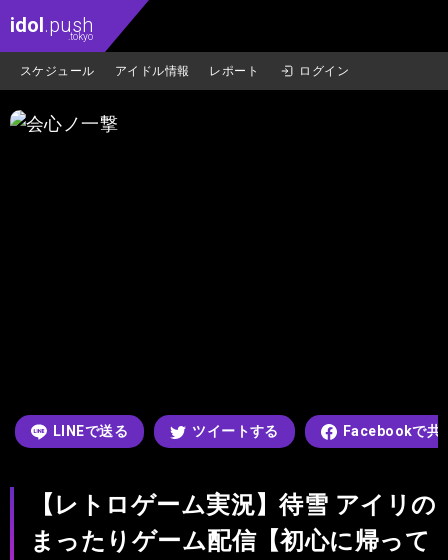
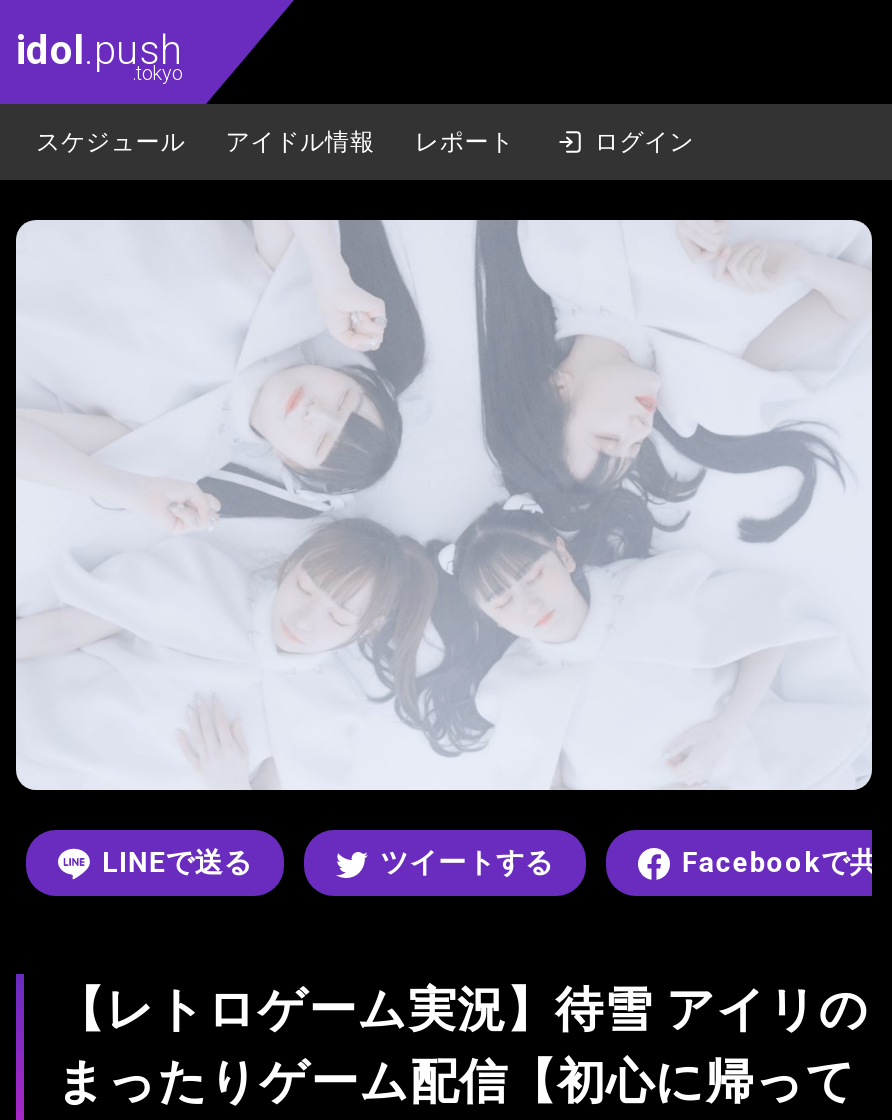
none -> [14,218,874,792] [image]

